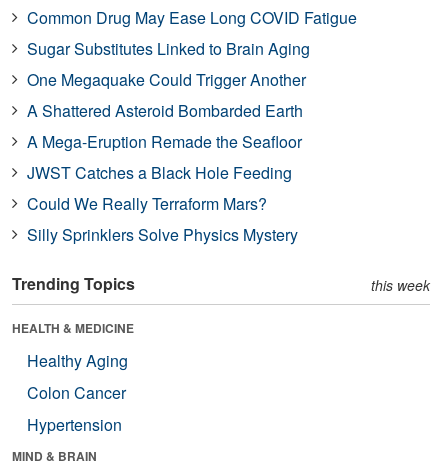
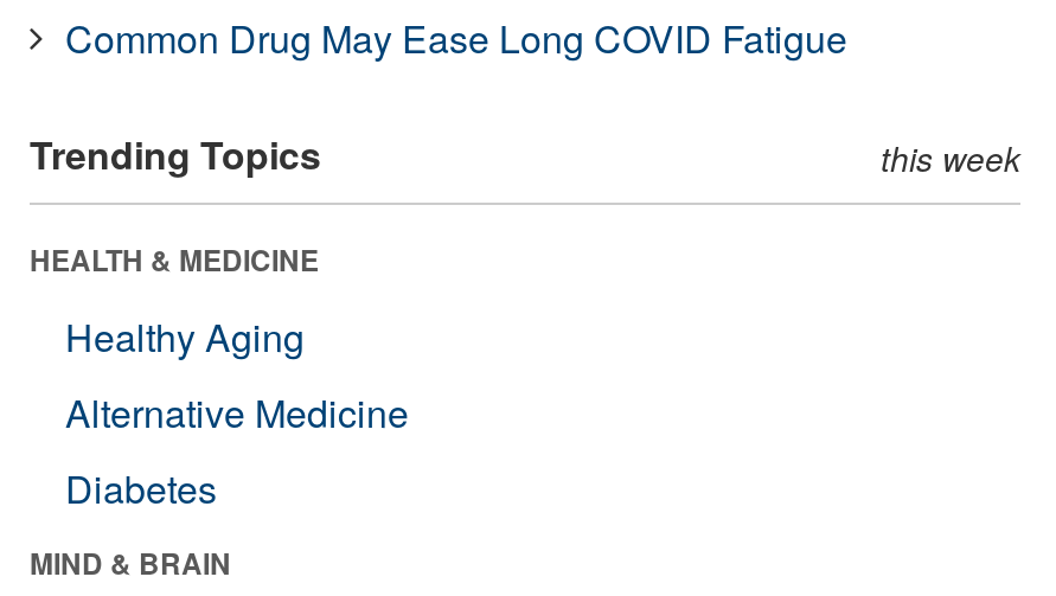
[27,37,310,246] Sugar Substitutes Linked to Brain Aging | One Megaquake Could Trigger Another | A Shattered Asteroid Bombarded Earth | A Mega-Eruption Remade the Seafloor | JWST Catches a Black Hole Feeding | Could We Really Terraform Mars? | Silly Sprinklers Solve Physics Mystery -> none
[27,381,126,436] Colon Cancer | Hypertension -> [65,385,409,515] Alternative Medicine | Diabetes

